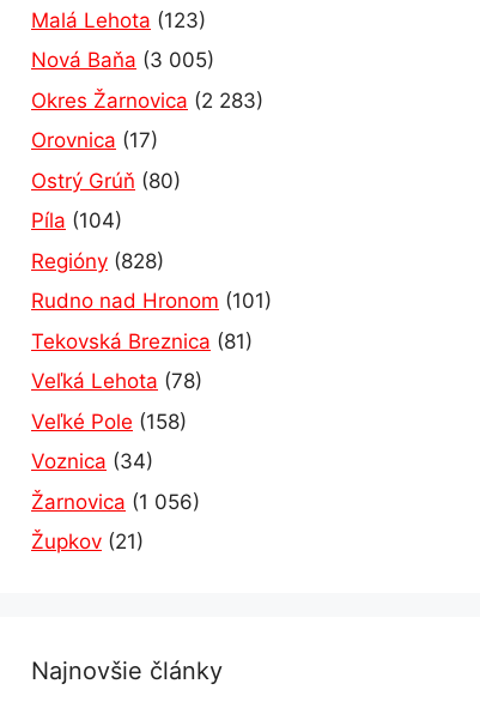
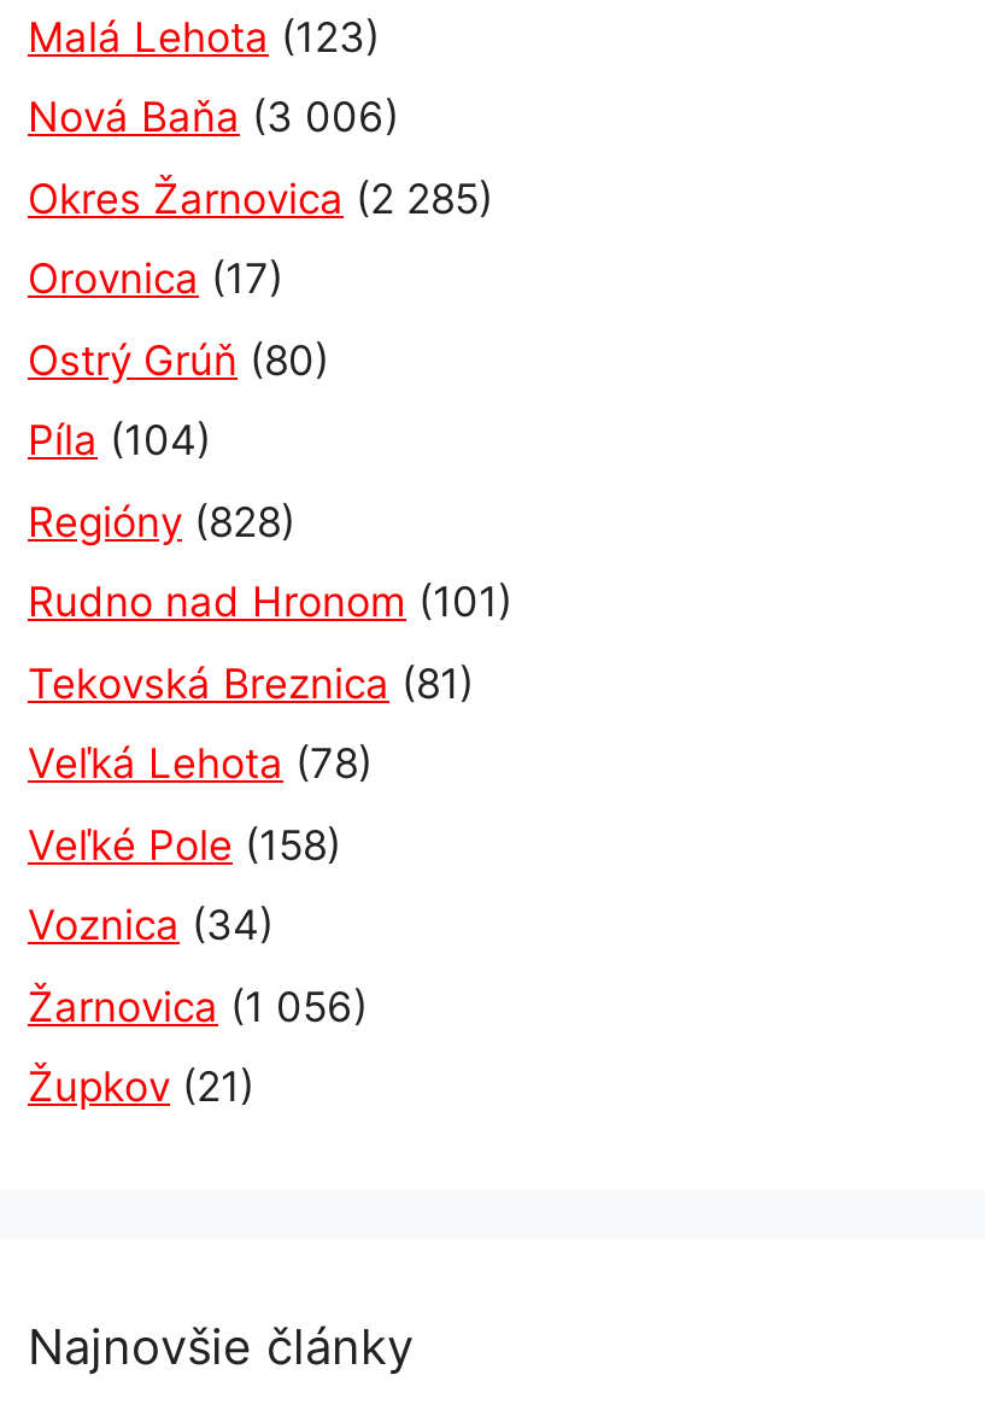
[31,48,214,72] Nová Baňa (3 005) -> [28,94,399,142] Nová Baňa (3 006)
[31,88,263,112] Okres Žarnovica (2 283) -> [28,174,493,223] Okres Žarnovica (2 285)

